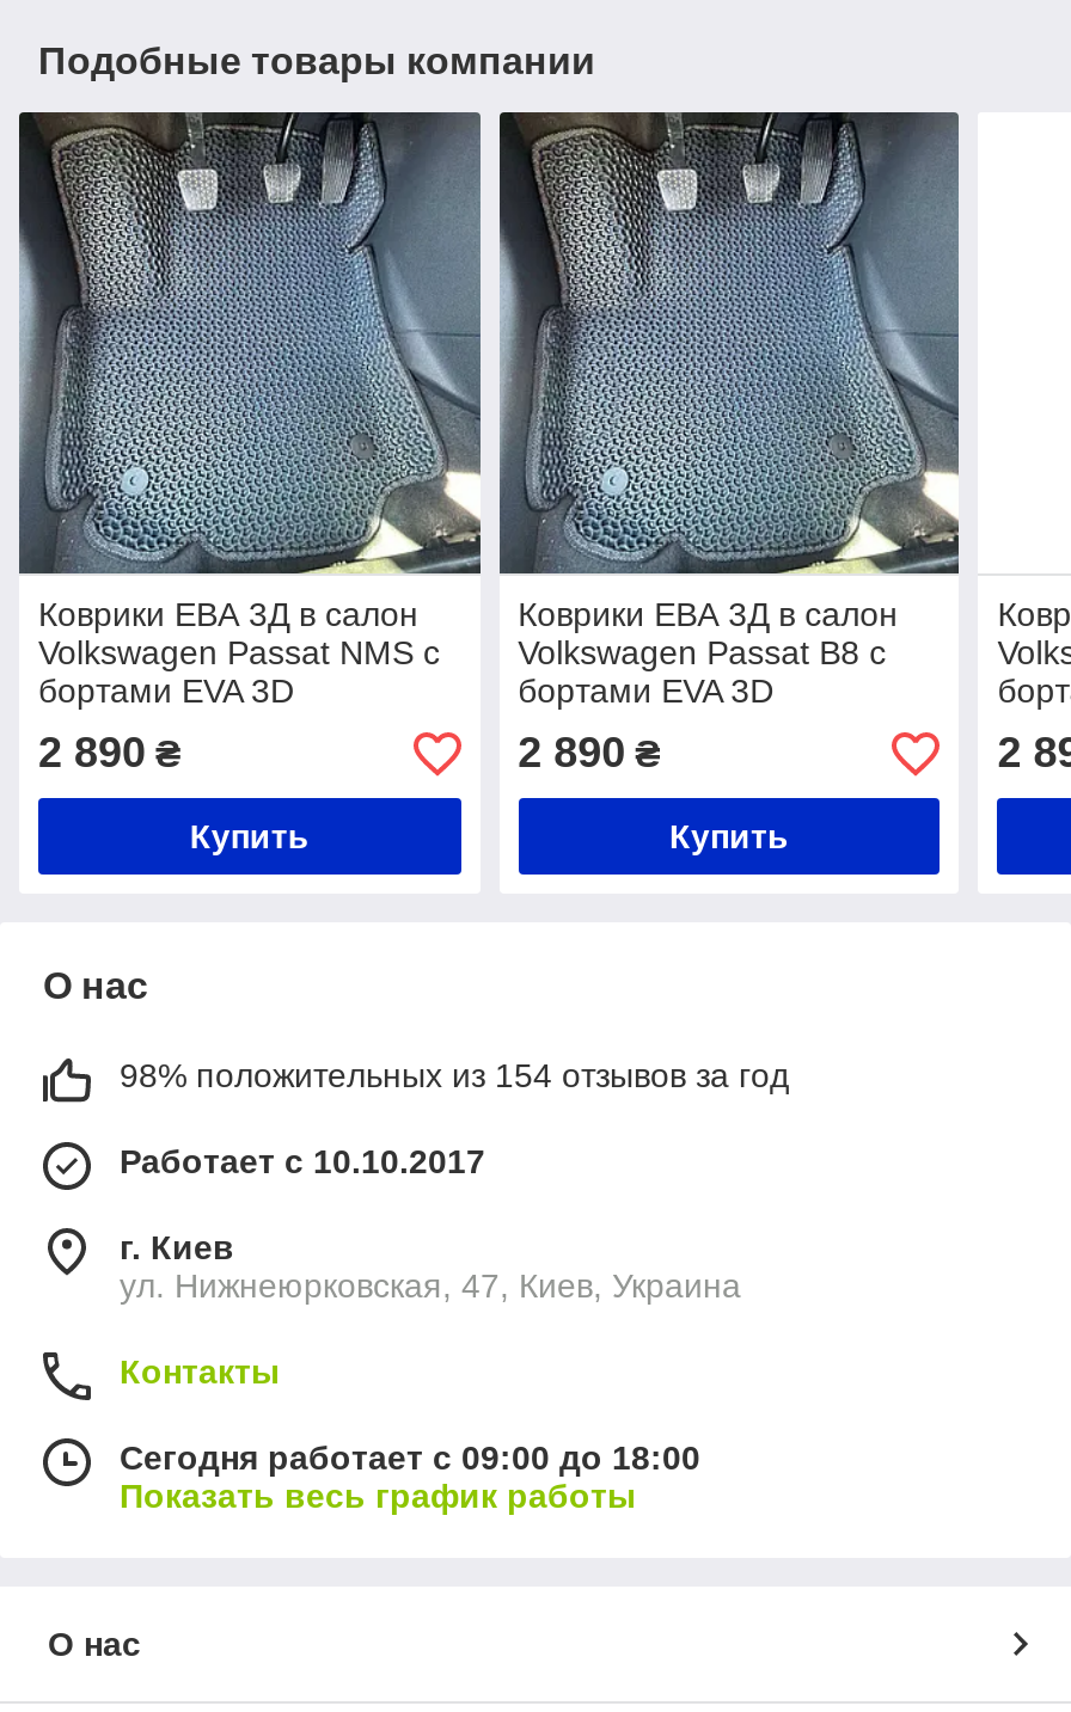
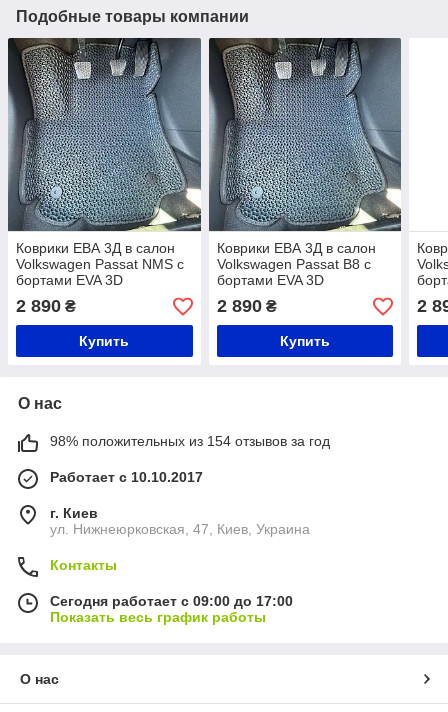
[120,1438,700,1477] Сегодня работает с 09:00 до 18:00 -> [50,593,293,609] Сегодня работает с 09:00 до 17:00

